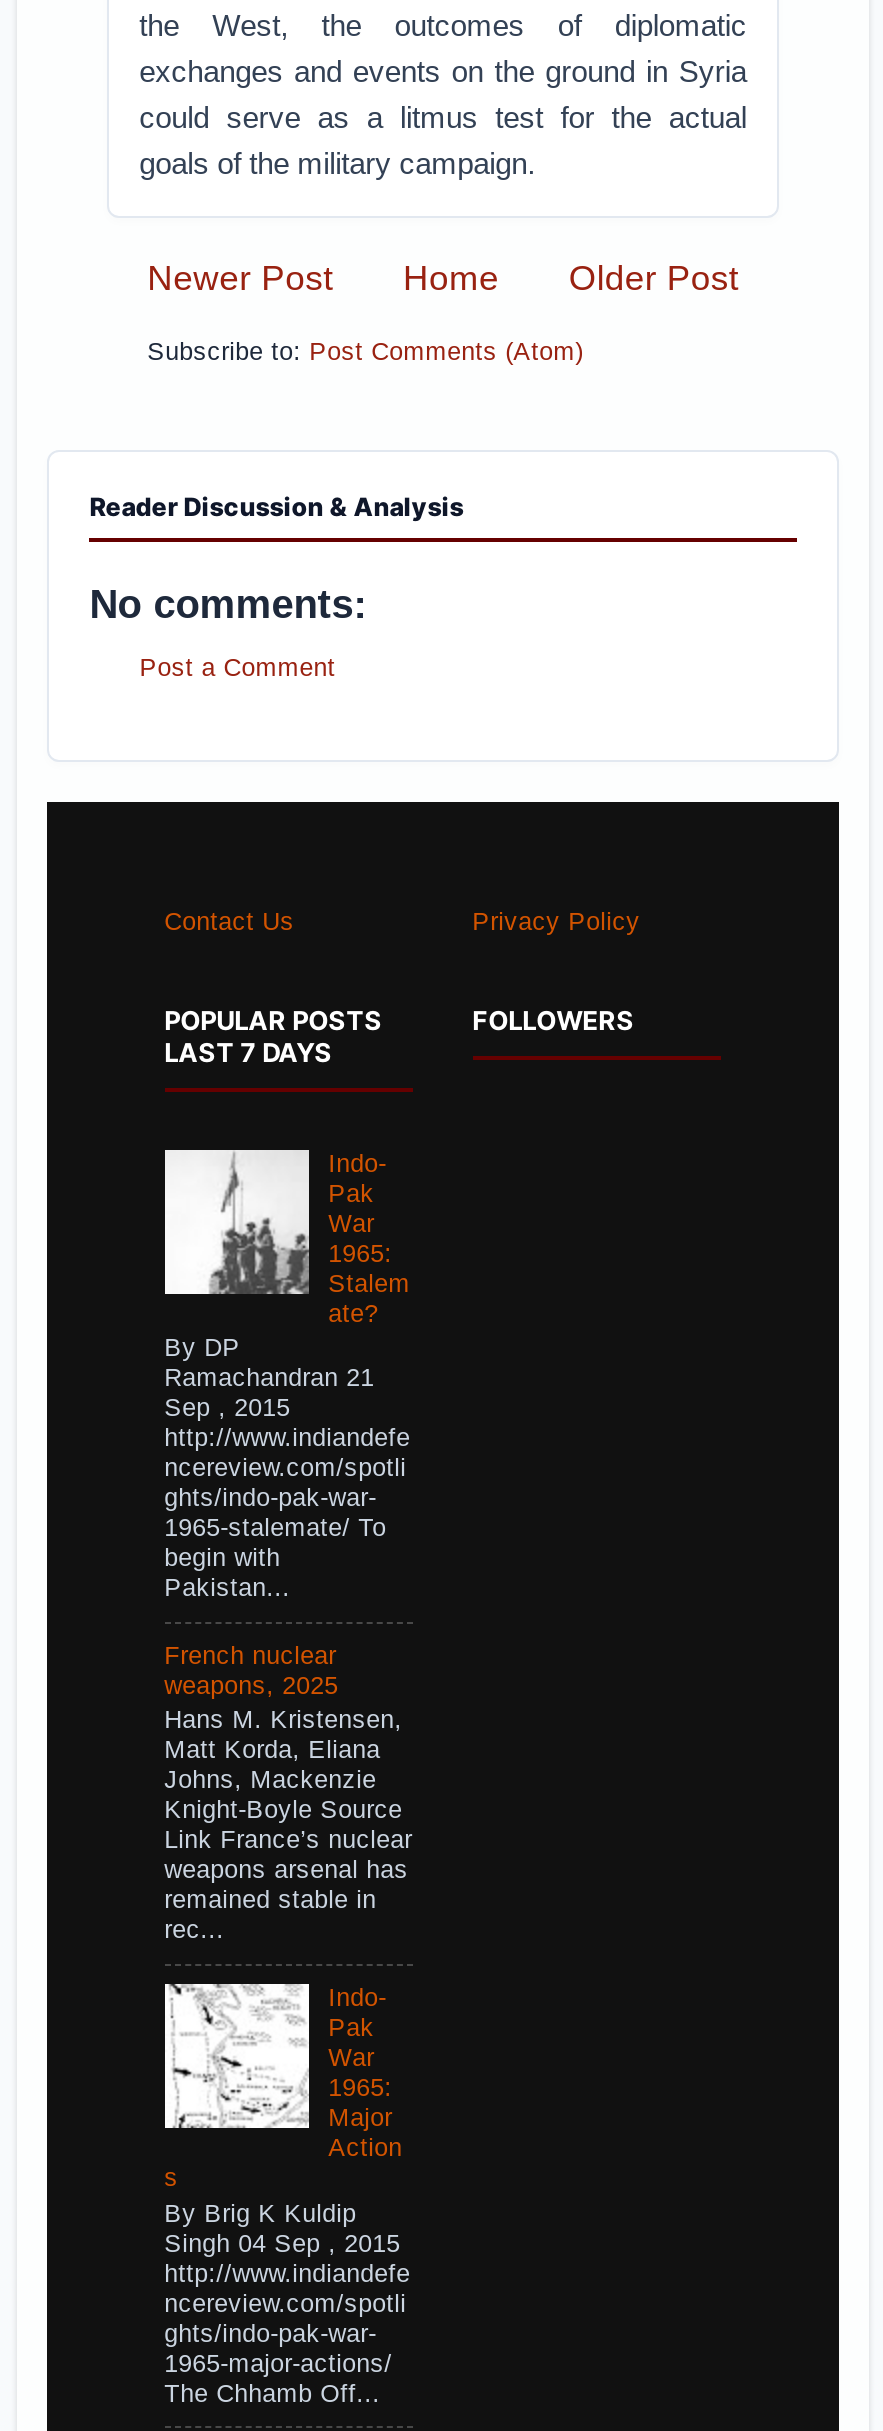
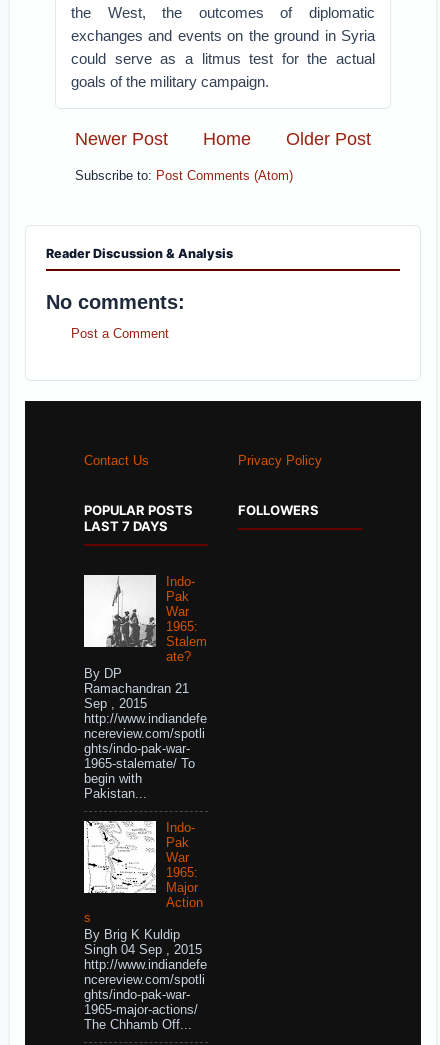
[164,1642,412,1945] French nuclear | weapons, 2025 | Hans M. Kristensen, | Matt Korda, Eliana | Johns, Mackenzie | Knight-Boyle Source | Link France’s nuclear | weapons arsenal has | remained stable in | rec... -> none

